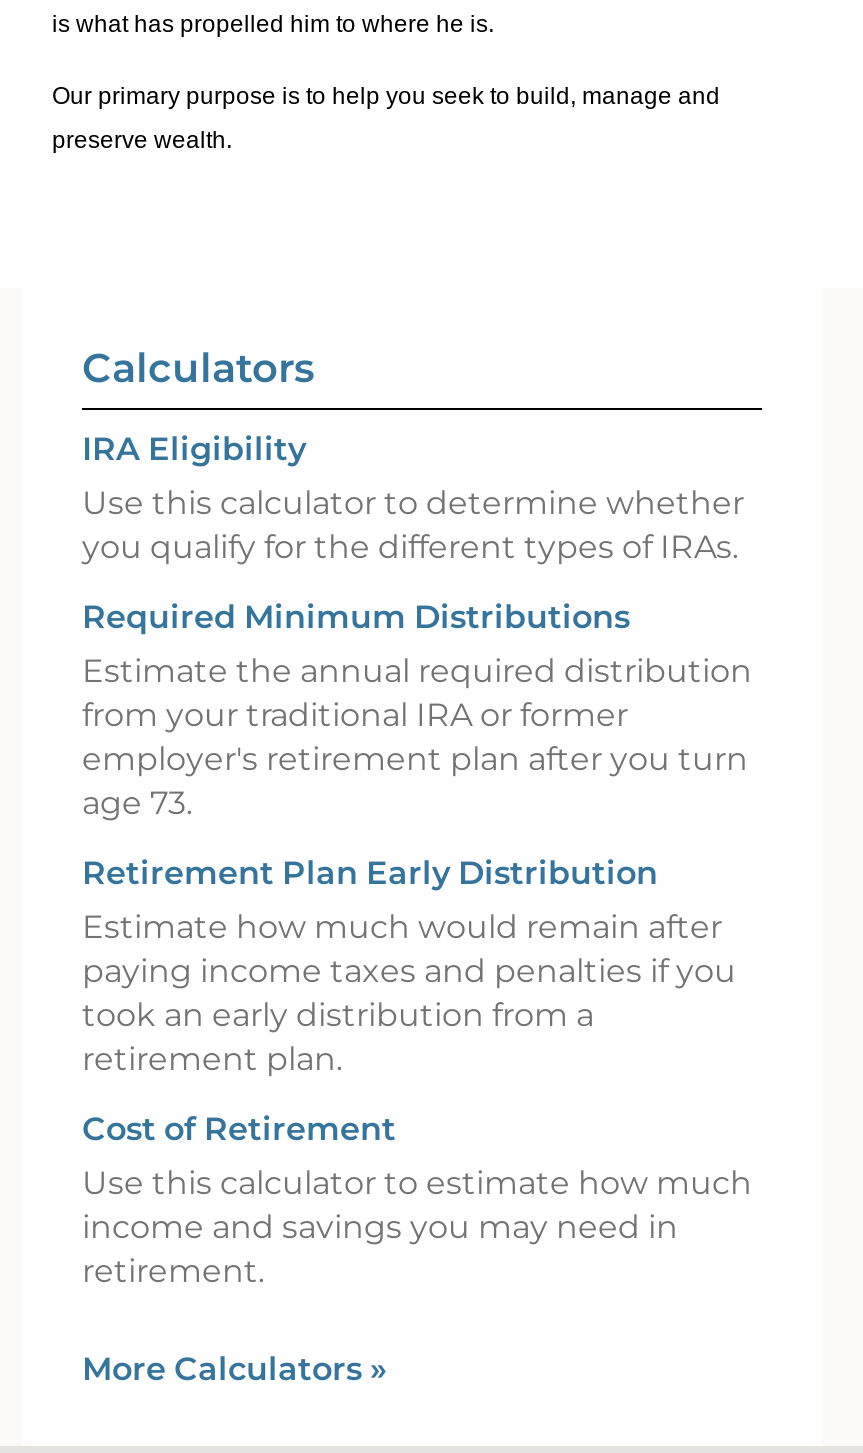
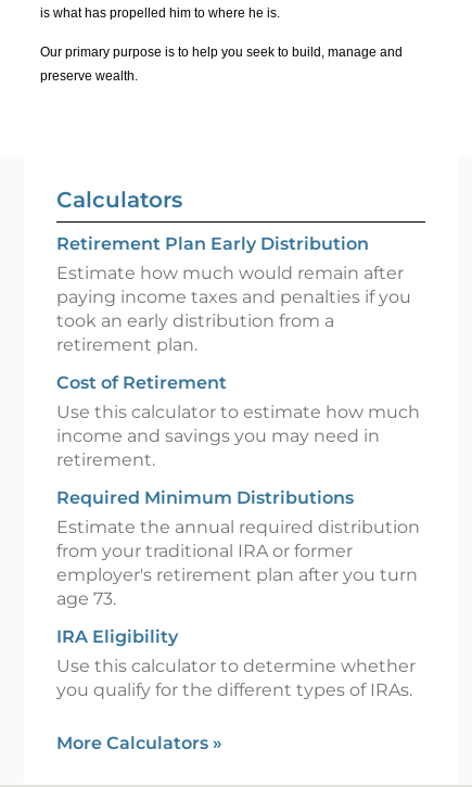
moved [82,430,752,822] -> [56,487,420,700]: Required Minimum Distributions | Estimate the annual required distribution | from your traditional IRA or former | employer's retirement plan after you turn | age 73. | IRA Eligibility | Use this calculator to determine whether | you qualify for the different types of IRAs.
moved [82,854,752,1290] -> [56,233,420,470]: Retirement Plan Early Distribution | Estimate how much would remain after | paying income taxes and penalties if you | ... | income and savings you may need in | retirement.

